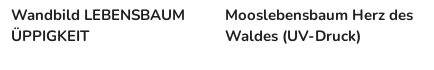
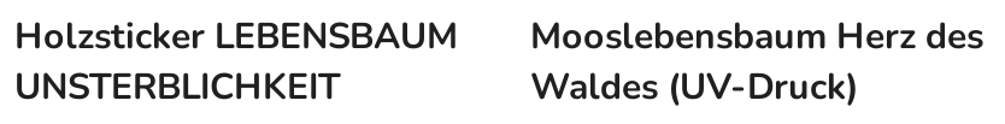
[11,5,185,46] Wandbild LEBENSBAUM | ÜPPIGKEIT -> [14,12,458,111] Holzsticker LEBENSBAUM | UNSTERBLICHKEIT

